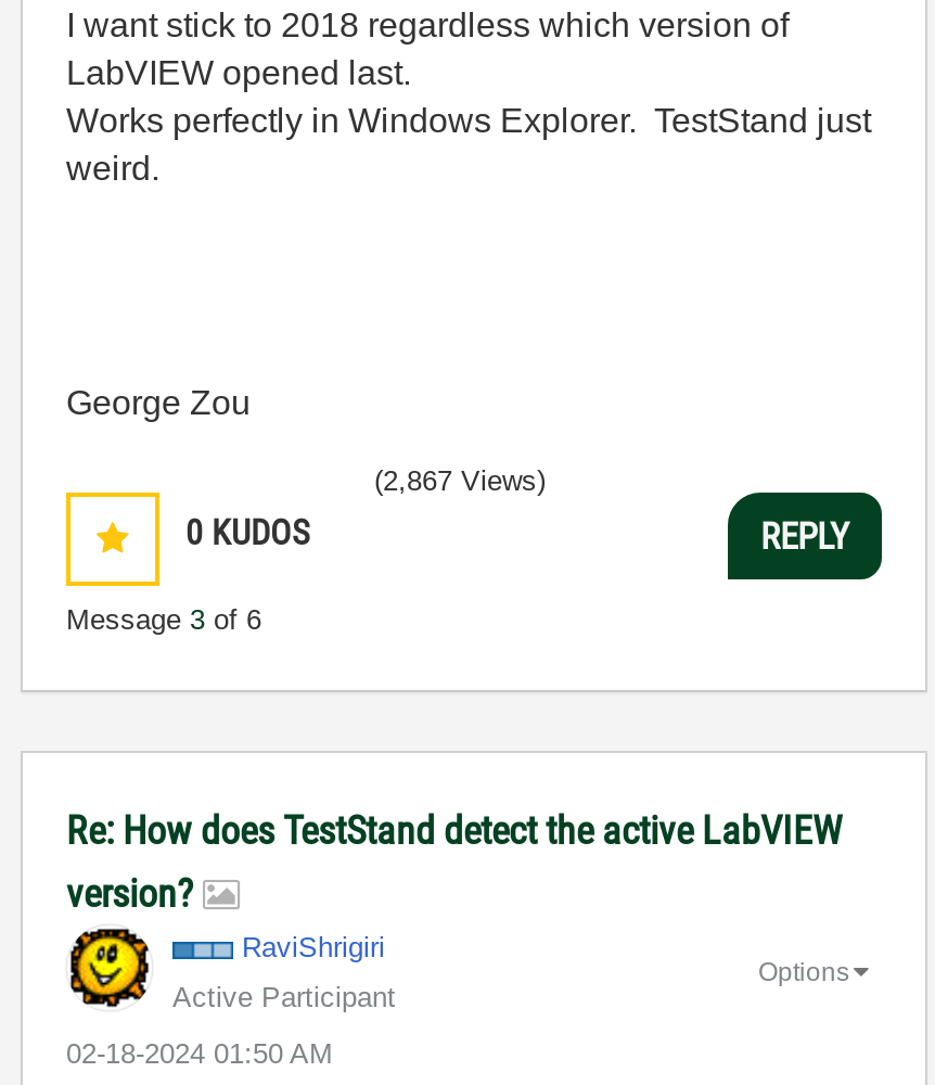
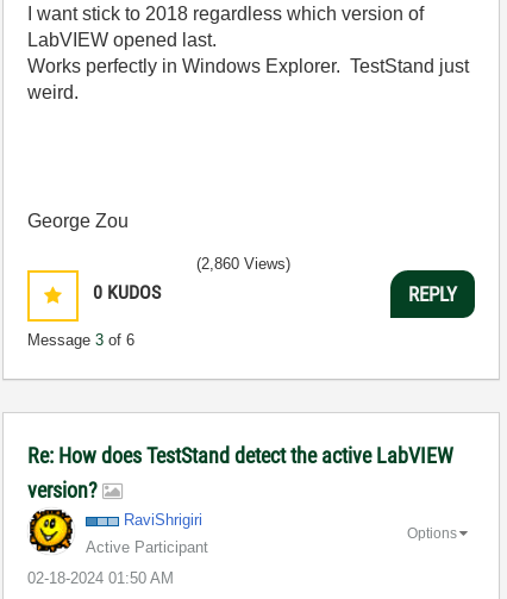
[374,464,546,497] (2,867 Views) -> [196,255,290,273] (2,860 Views)

